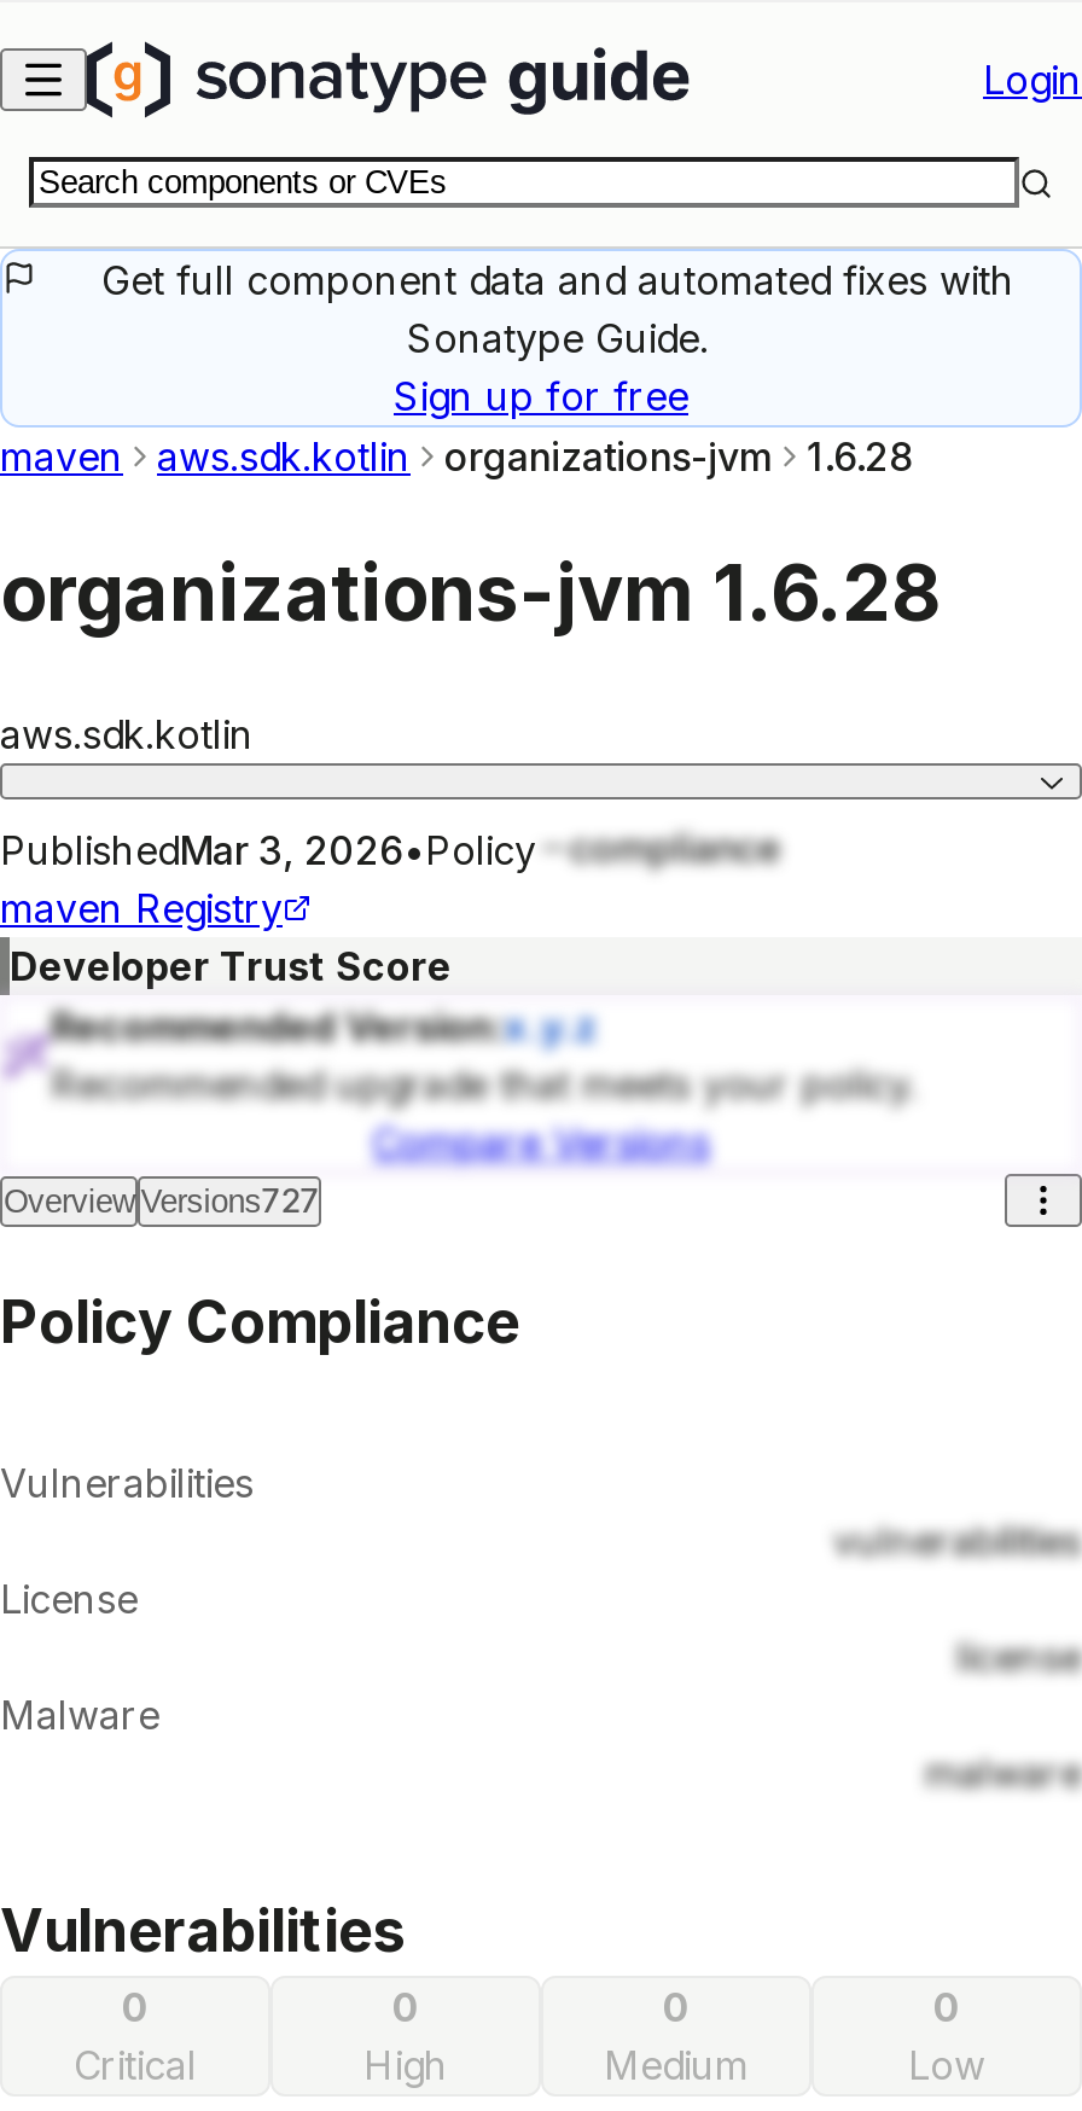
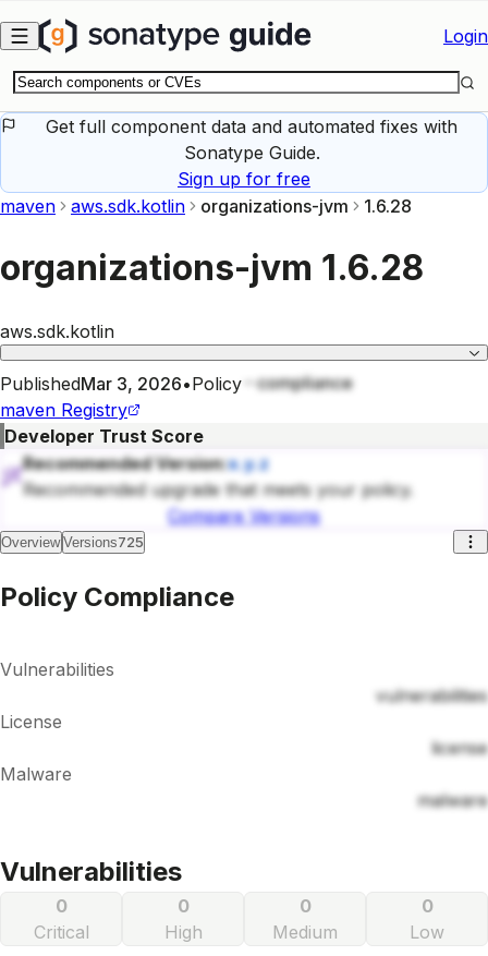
[4,1182,319,1221] Overview Versions727 -> [2,533,144,551] Overview Versions725

